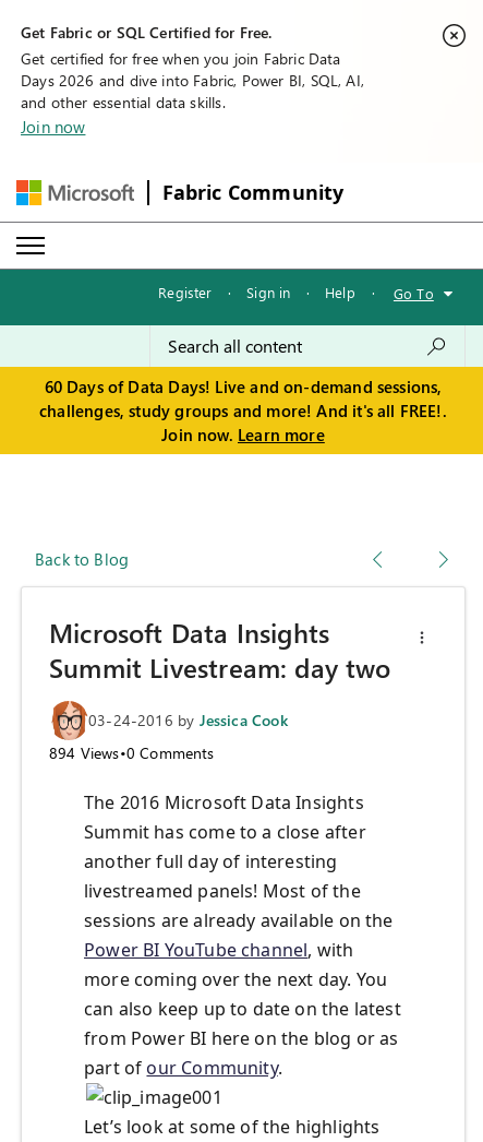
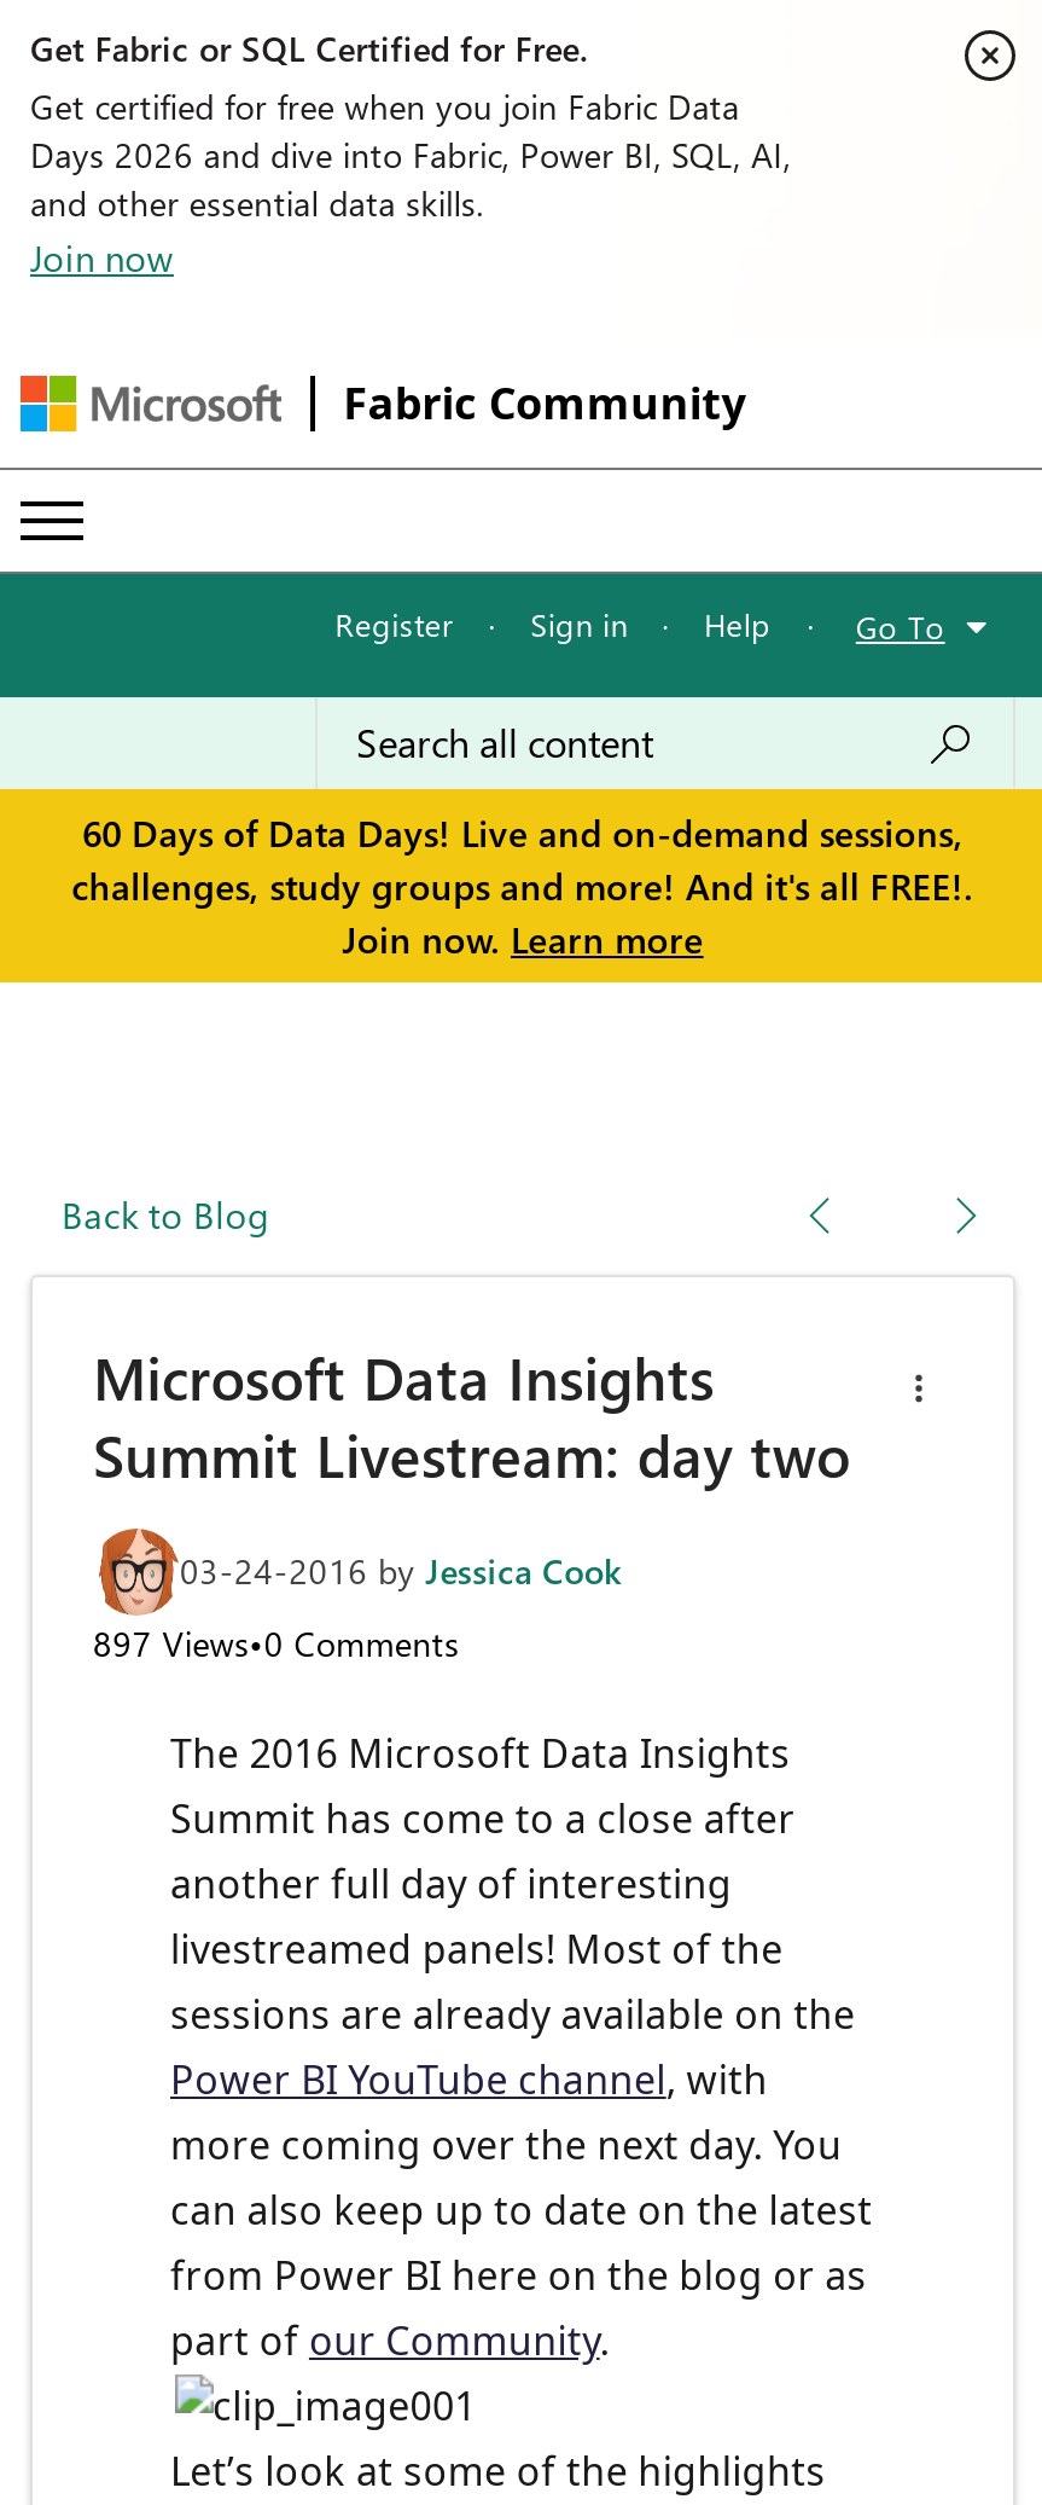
[49,743,214,764] 894 Views•0 Comments -> [93,1621,459,1667] 897 Views•0 Comments

